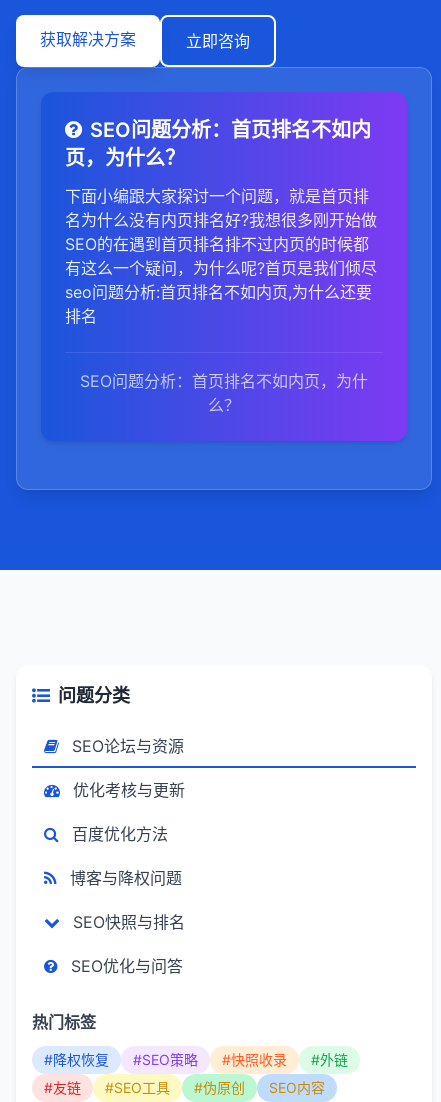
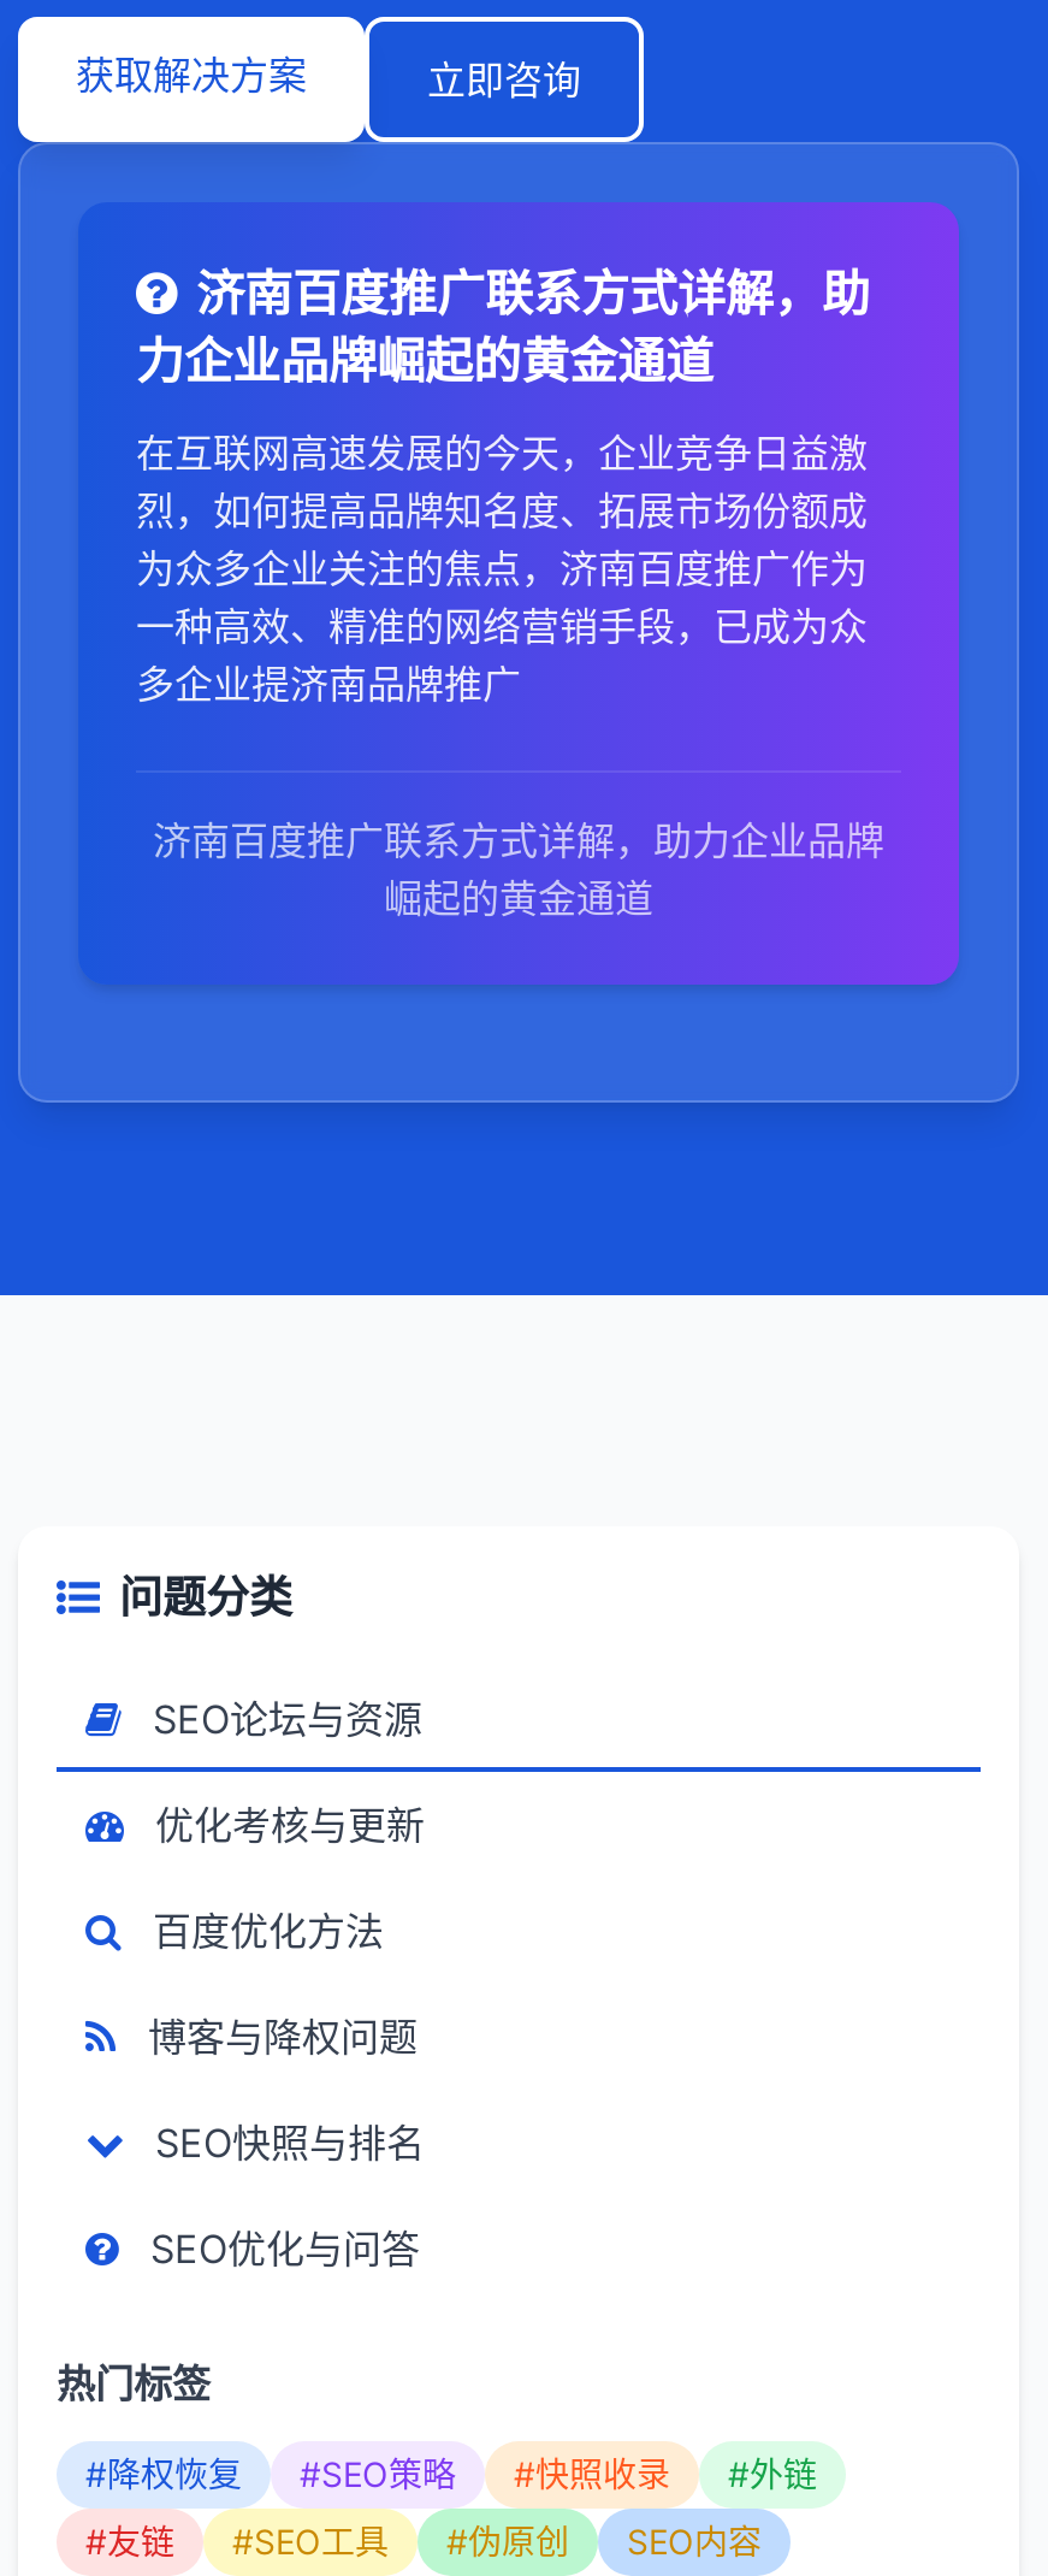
[65,118,371,170] SEO问题分析：首页排名不如内 | 页，为什么？ -> [136,265,870,390] 济南百度推广联系方式详解，助 | 力企业品牌崛起的黄金通道
[65,186,377,326] 下面小编跟大家探讨一个问题，就是首页排 | 名为什么没有内页排名好?我想很多刚开始做 | SEO的在遇到首页排名排不过内页的时候都 | 有这么一个疑问，为什么呢?首页是我们倾尽 | seo问题分析:首页排名不如内页,为什么还要 | 排名 -> [136,429,868,708] 在互联网高速发展的今天，企业竞争日益激 | 烈，如何提高品牌知名度、拓展市场份额成 | 为众多企业关注的焦点，济南百度推广作为 | 一种高效、精准的网络营销手段，已成为众 | 多企业提济南品牌推广
[80,371,368,415] SEO问题分析：首页排名不如内页，为什 | 么？ -> [153,816,884,922] 济南百度推广联系方式详解，助力企业品牌 | 崛起的黄金通道

